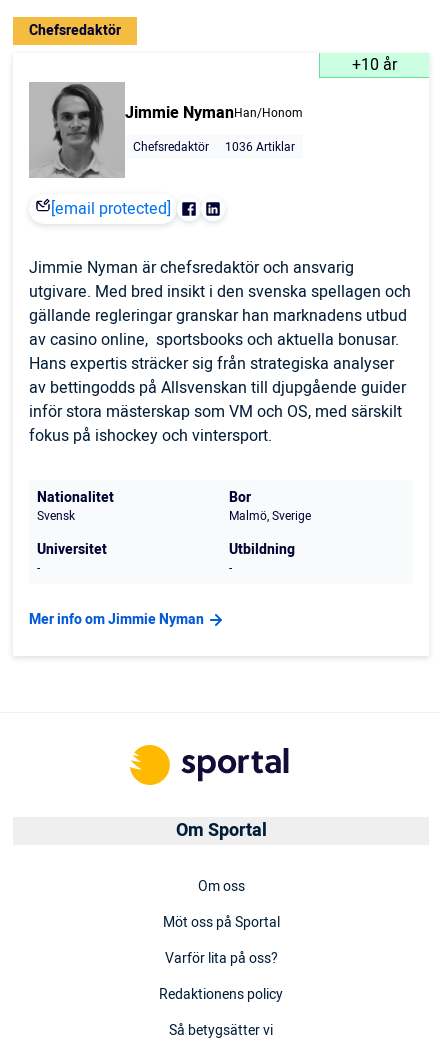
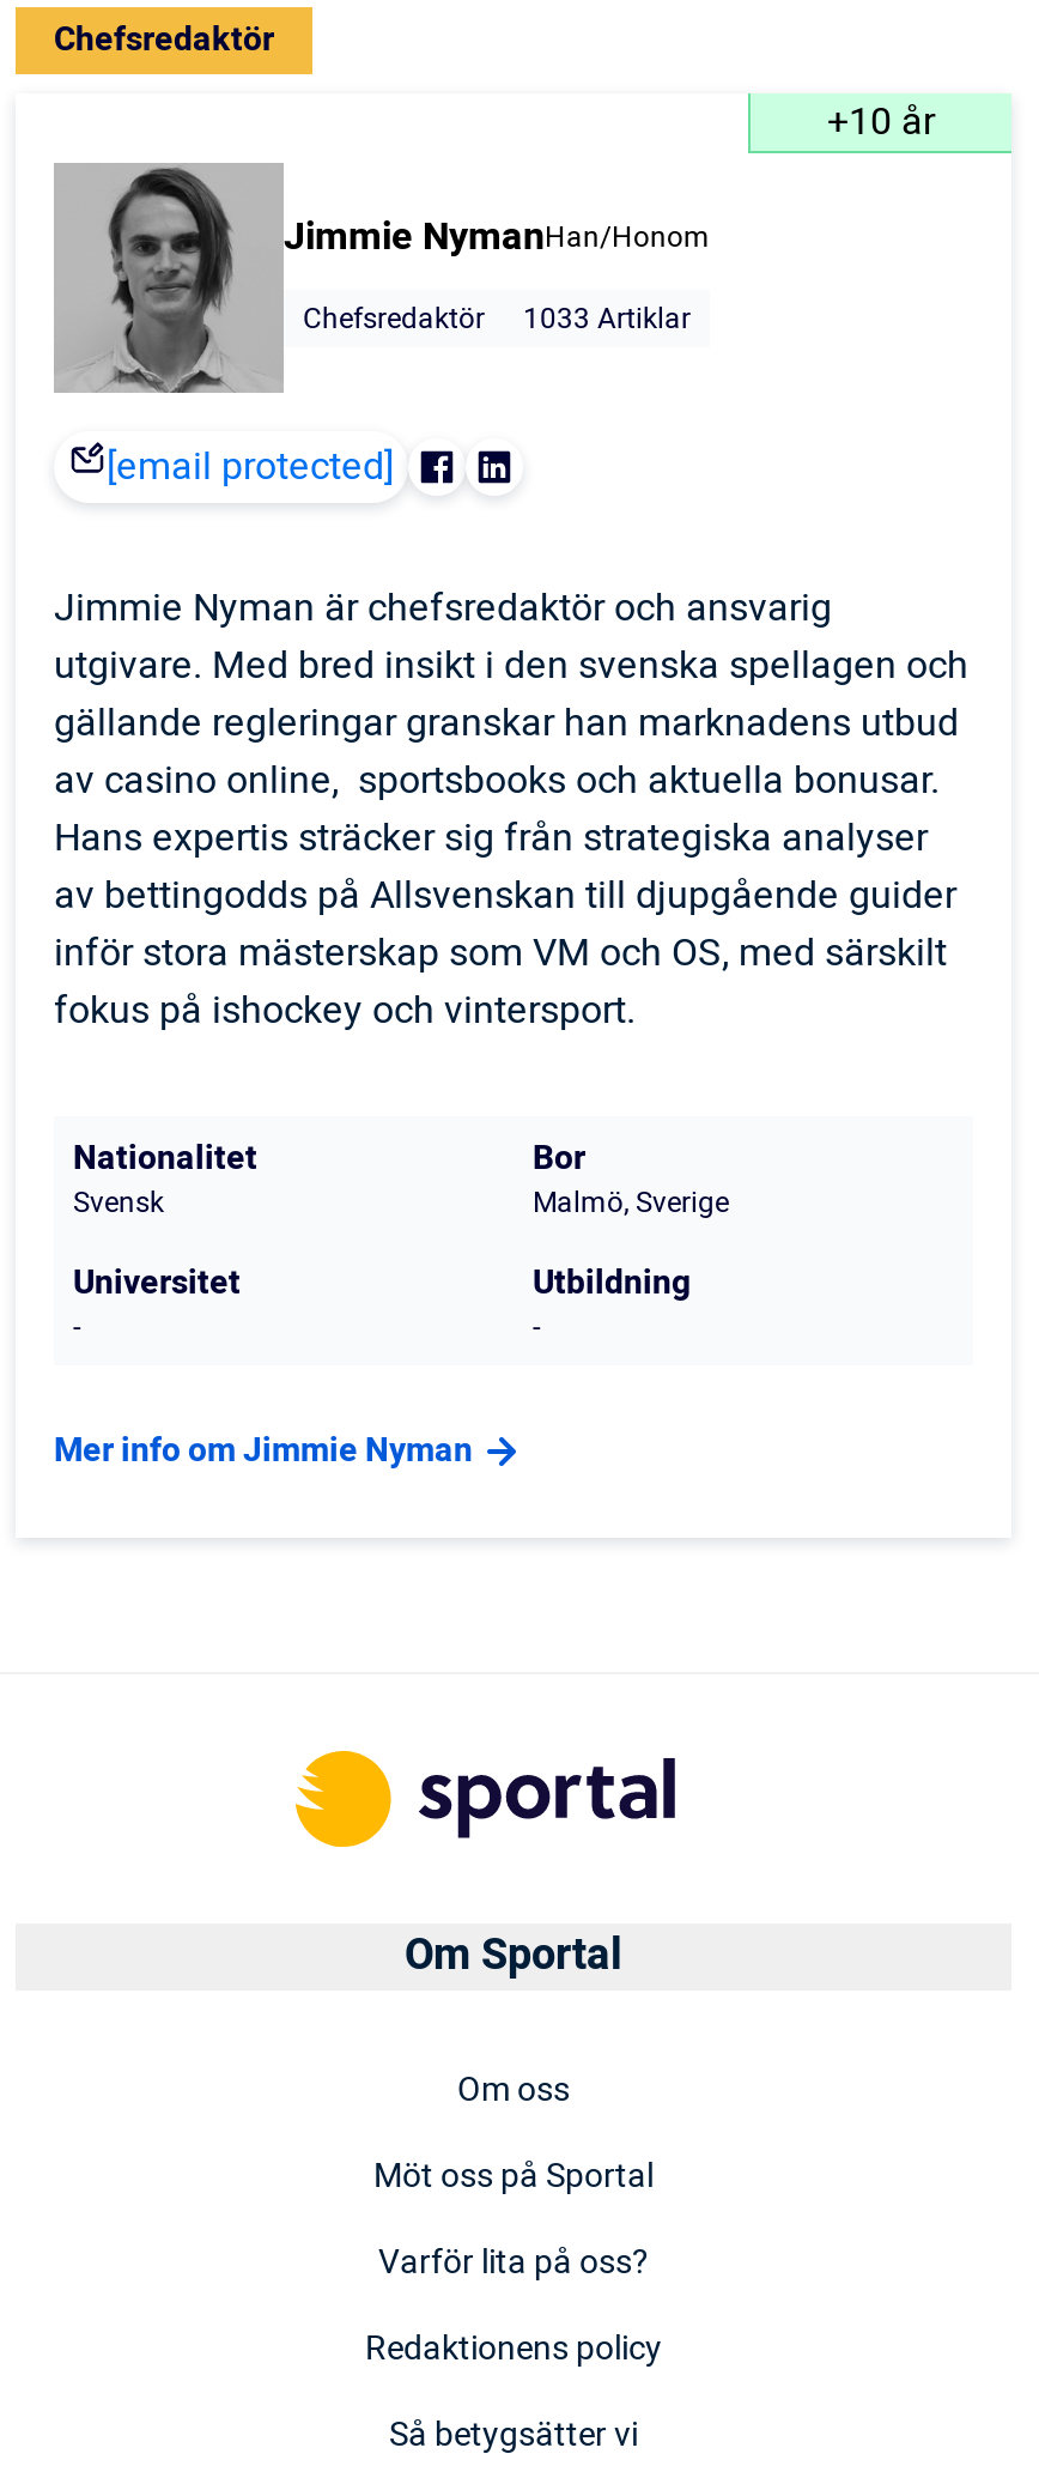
[133,138,295,156] Chefsredaktör 1036 Artiklar -> [303,296,691,339] Chefsredaktör 1033 Artiklar

